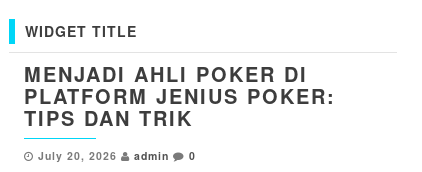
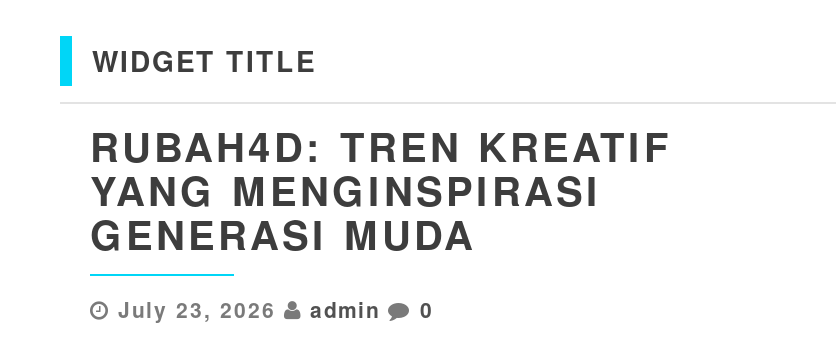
[24,59,336,132] MENJADI AHLI POKER DI | PLATFORM JENIUS POKER: | TIPS DAN TRIK -> [90,116,672,262] RUBAH4D: TREN KREATIF | YANG MENGINSPIRASI | GENERASI MUDA
[38,148,196,163] July 20, 2026 admin 0 -> [118,294,434,324] July 23, 2026 admin 0

